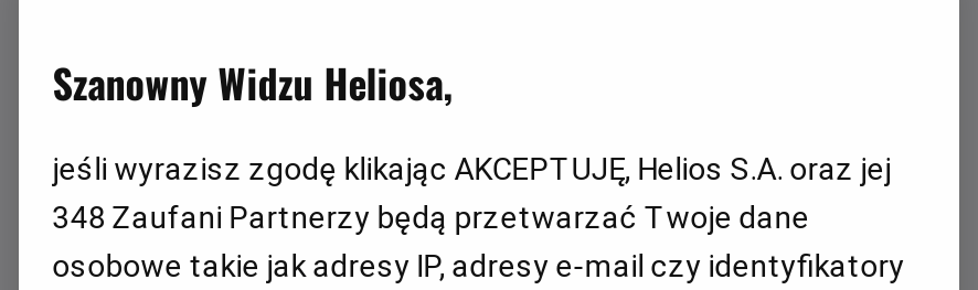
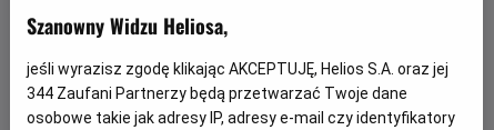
[52,199,810,235] 348 Zaufani Partnerzy będą przetwarzać Twoje dane -> [27,84,408,102] 344 Zaufani Partnerzy będą przetwarzać Twoje dane

